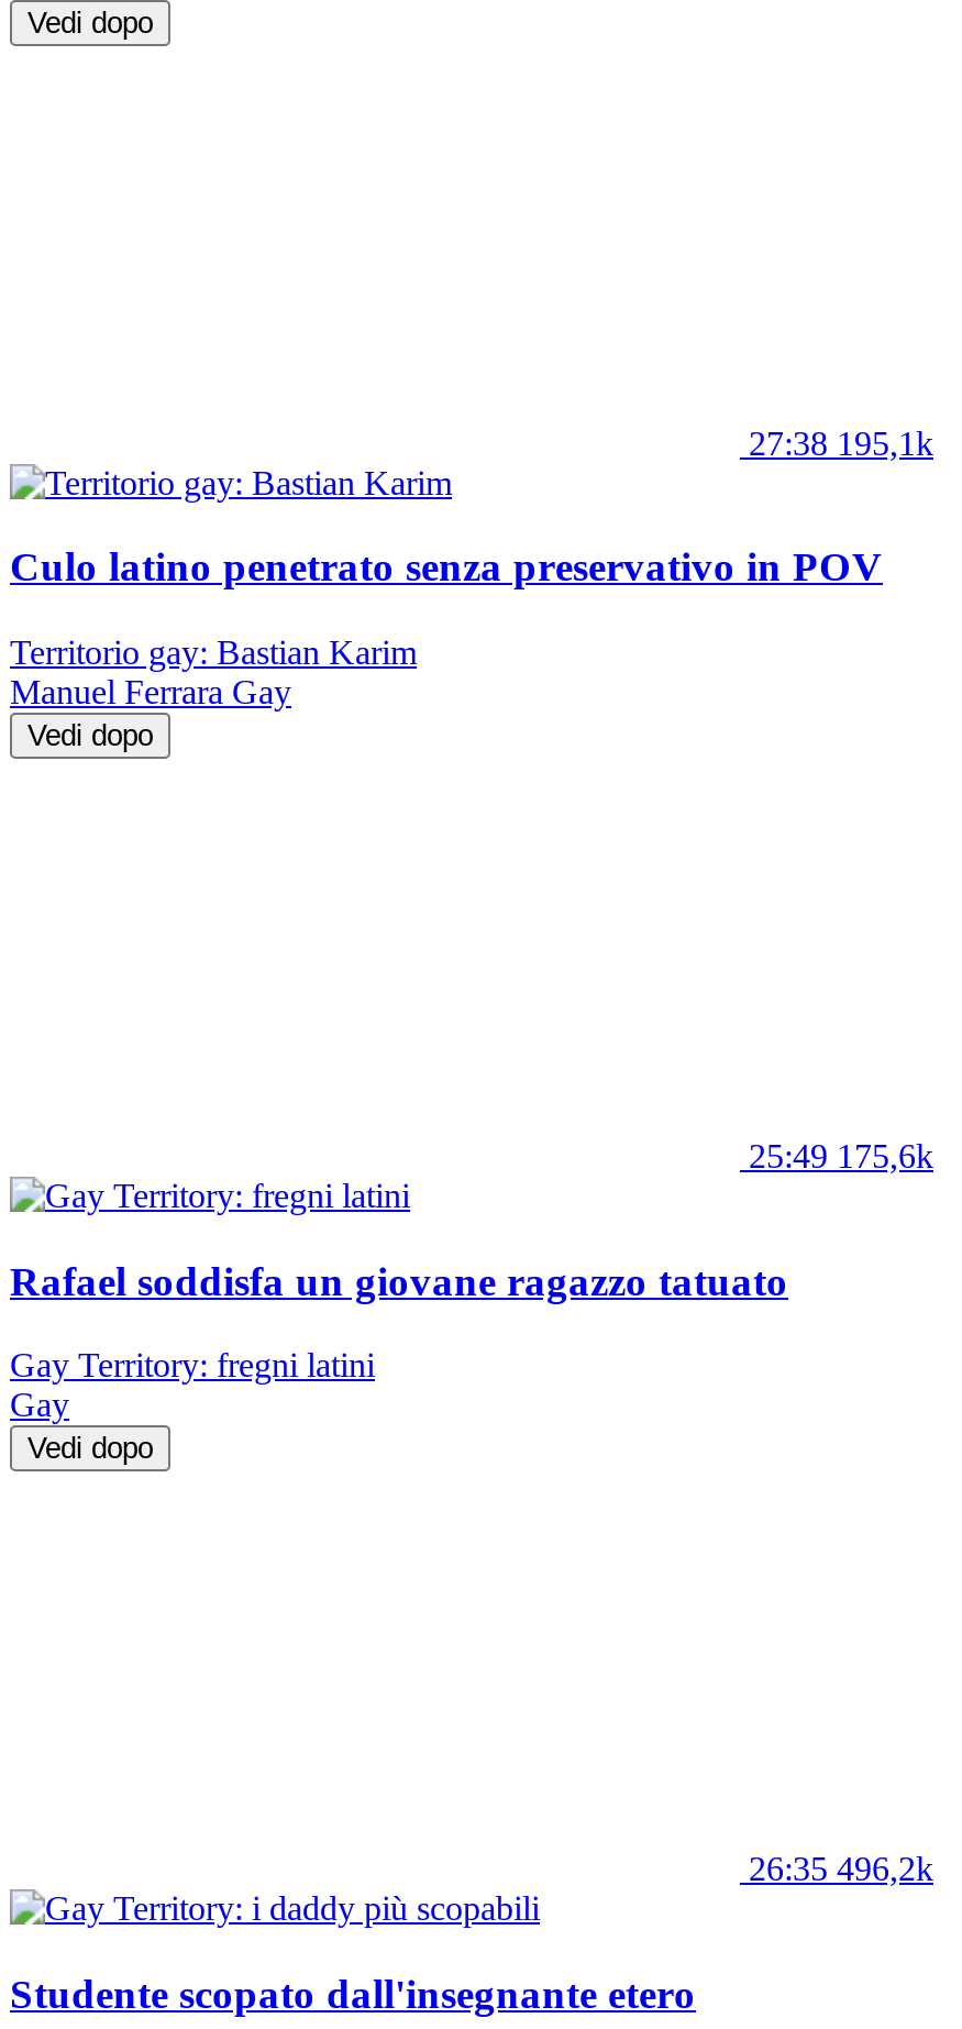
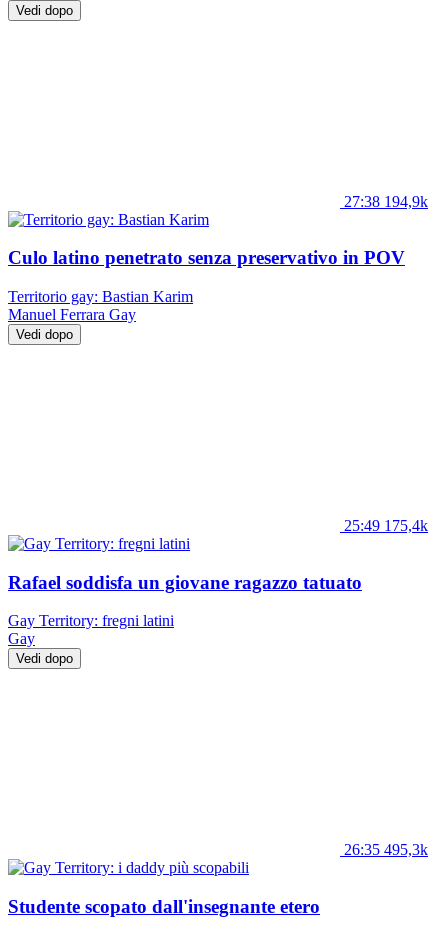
[749,423,933,461] 27:38 195,1k -> [344,192,428,209] 27:38 194,9k
[749,1137,933,1174] 25:49 175,6k -> [344,517,428,534] 25:49 175,4k
[749,1851,933,1888] 26:35 496,2k -> [344,841,428,858] 26:35 495,3k

